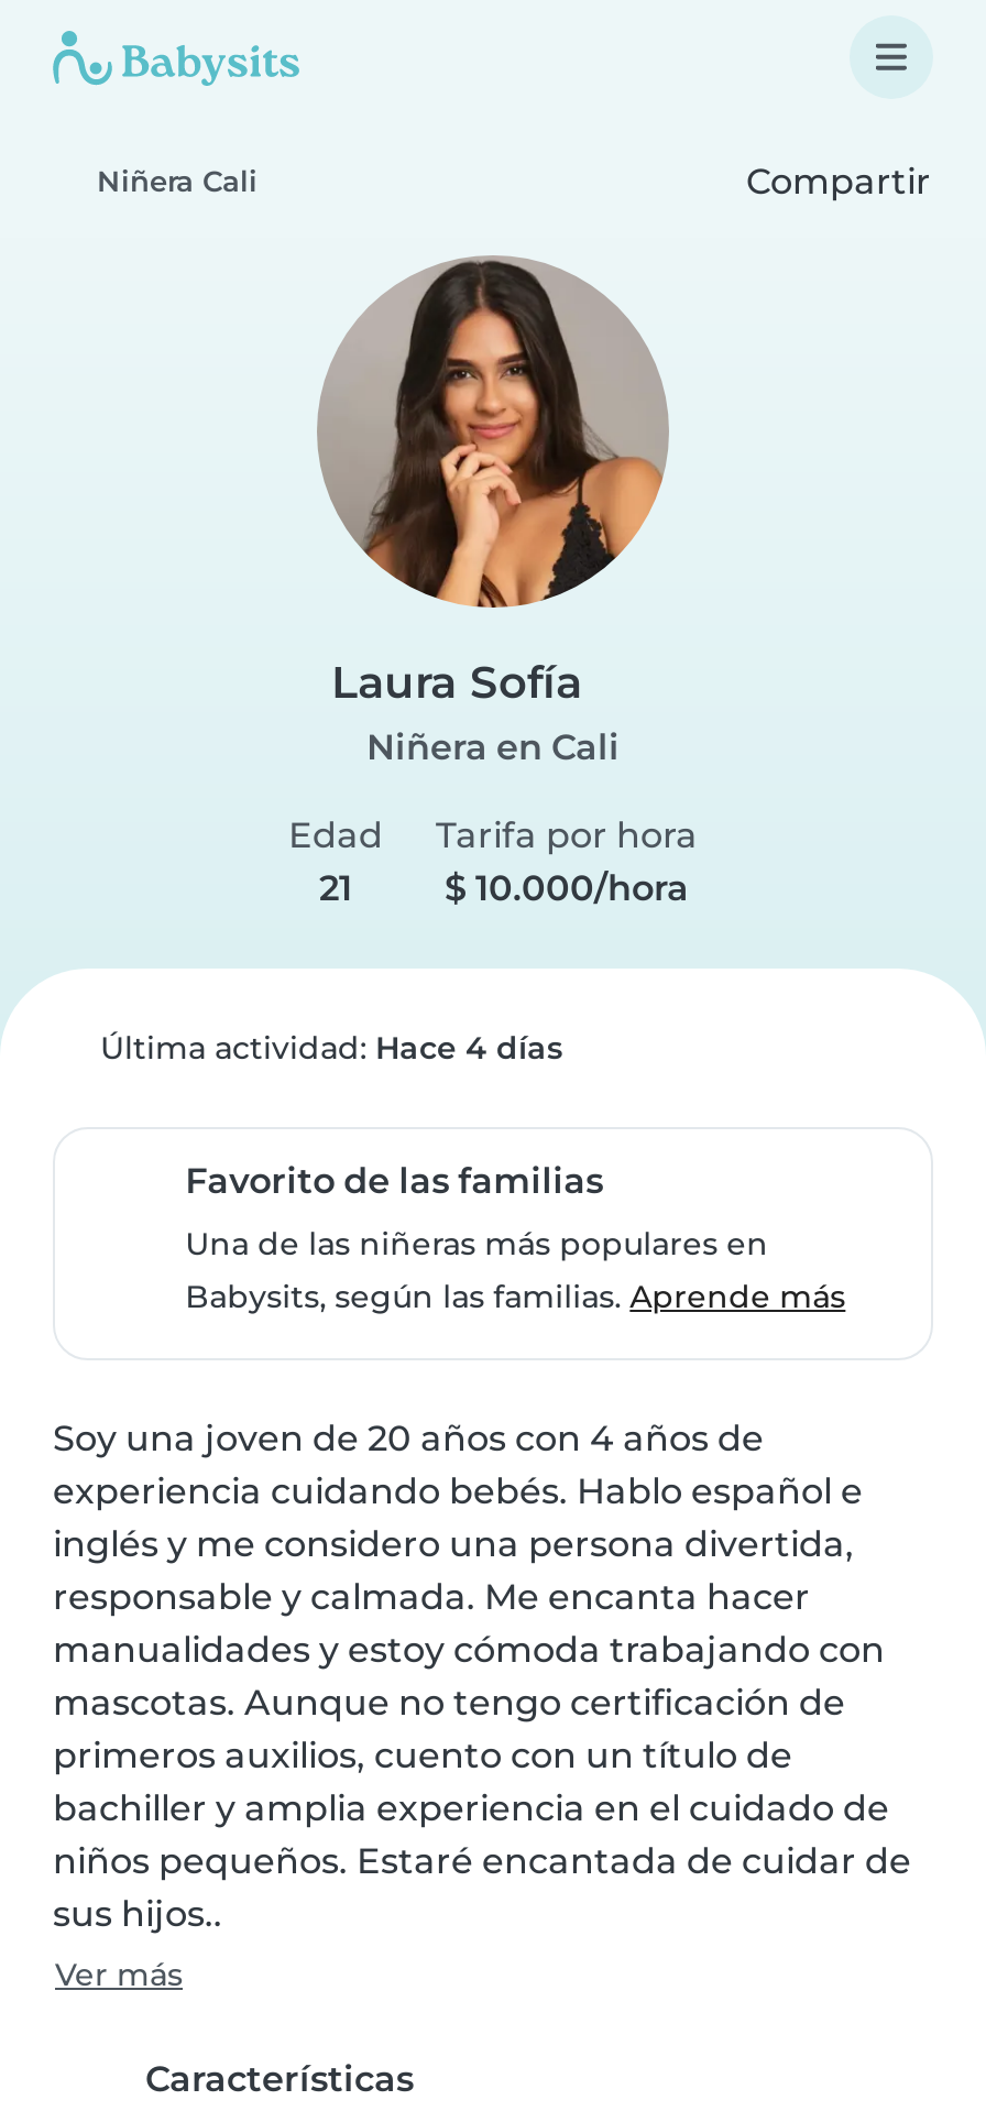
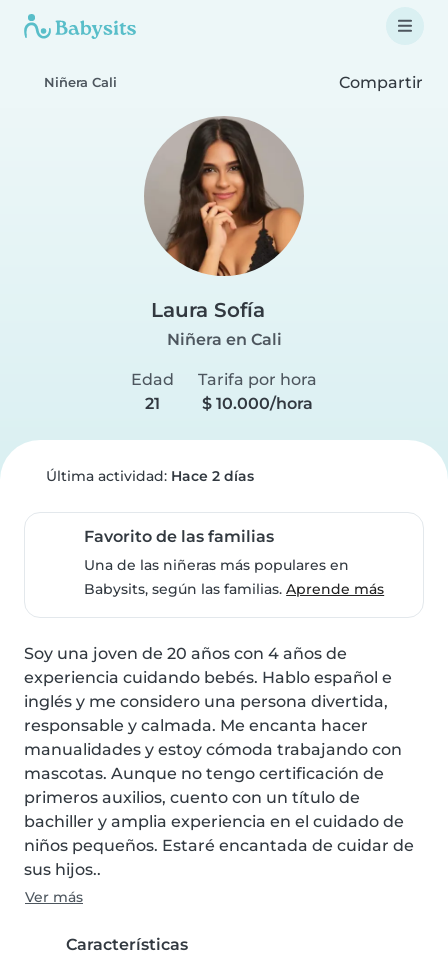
[91,1028,562,1068] Última actividad: Hace 4 días -> [41,467,253,485] Última actividad: Hace 2 días

